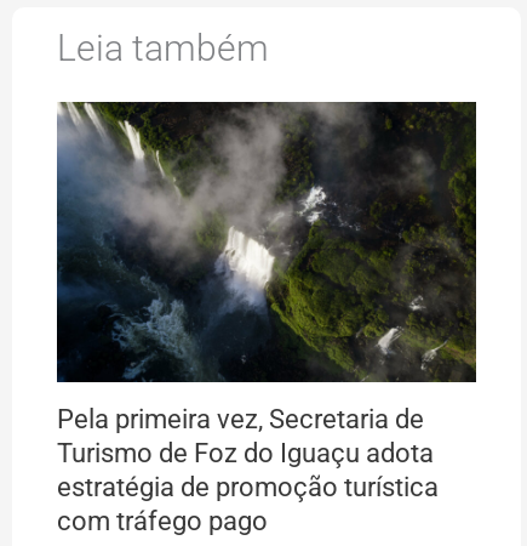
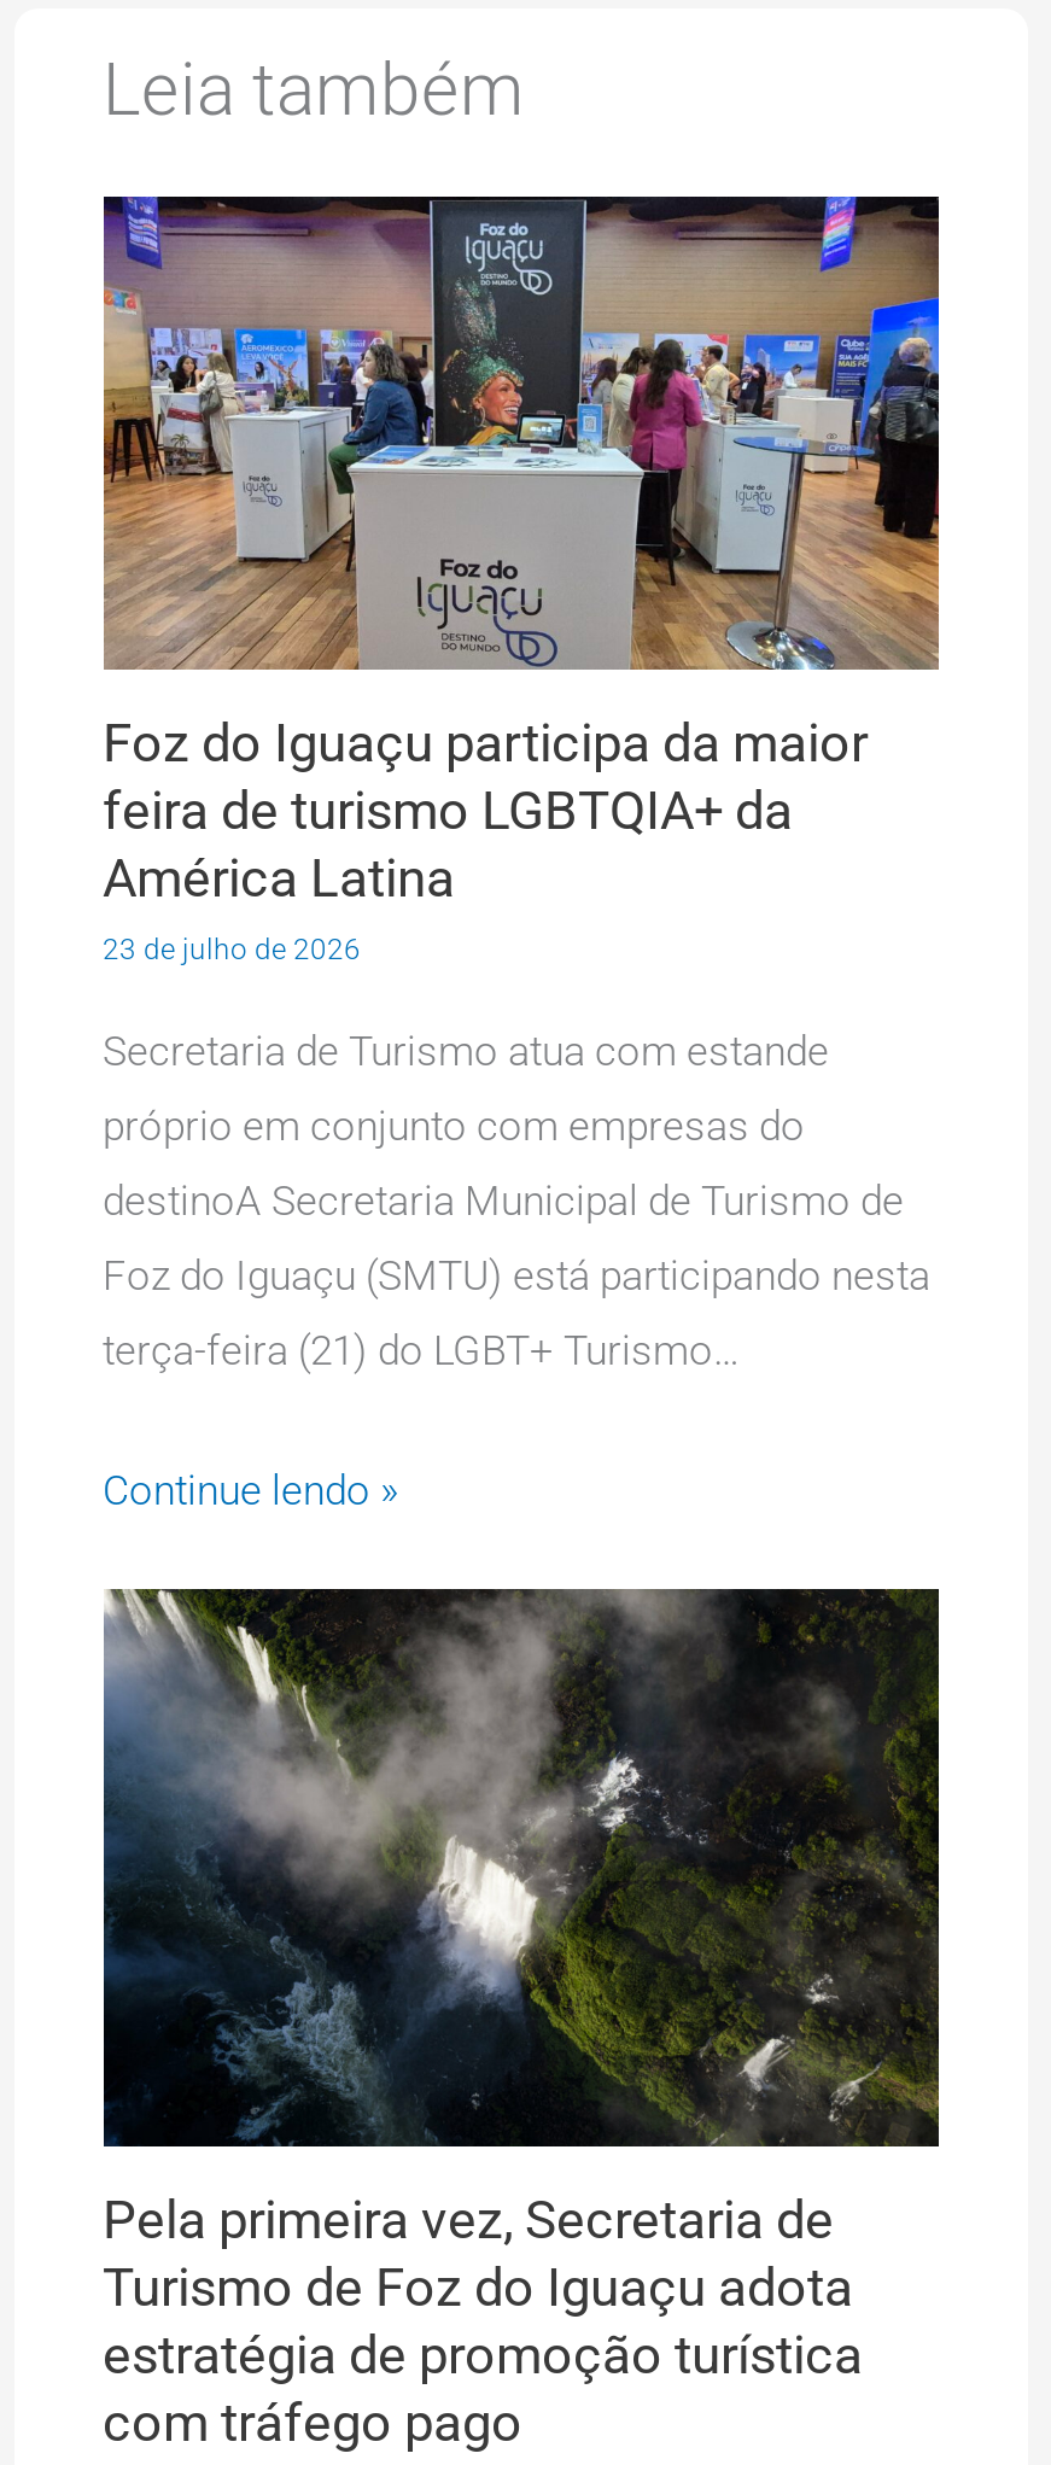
none -> [101,194,941,1513] [image] | Foz do Iguaçu participa da maior | feira de turismo LGBTQIA+ da | América Latina | 23 de julho de 2026 | Secretaria de Turismo atua com estande | próprio em conjunto com empresas do | destinoA Secretaria Municipal de Turismo de | Foz do Iguaçu (SMTU) está participando nesta | terça-feira (21) do LGBT+ Turismo… | Continue lendo »

